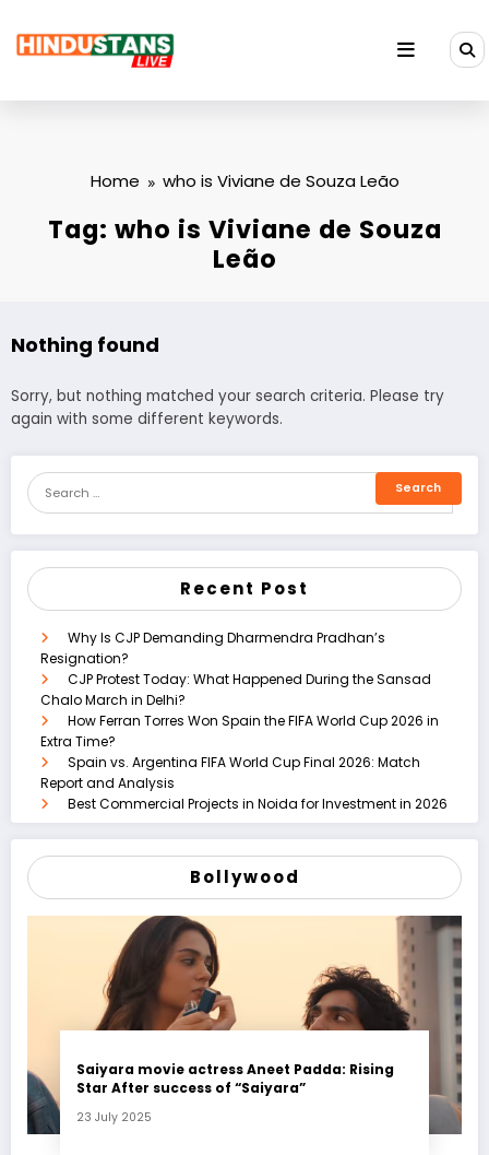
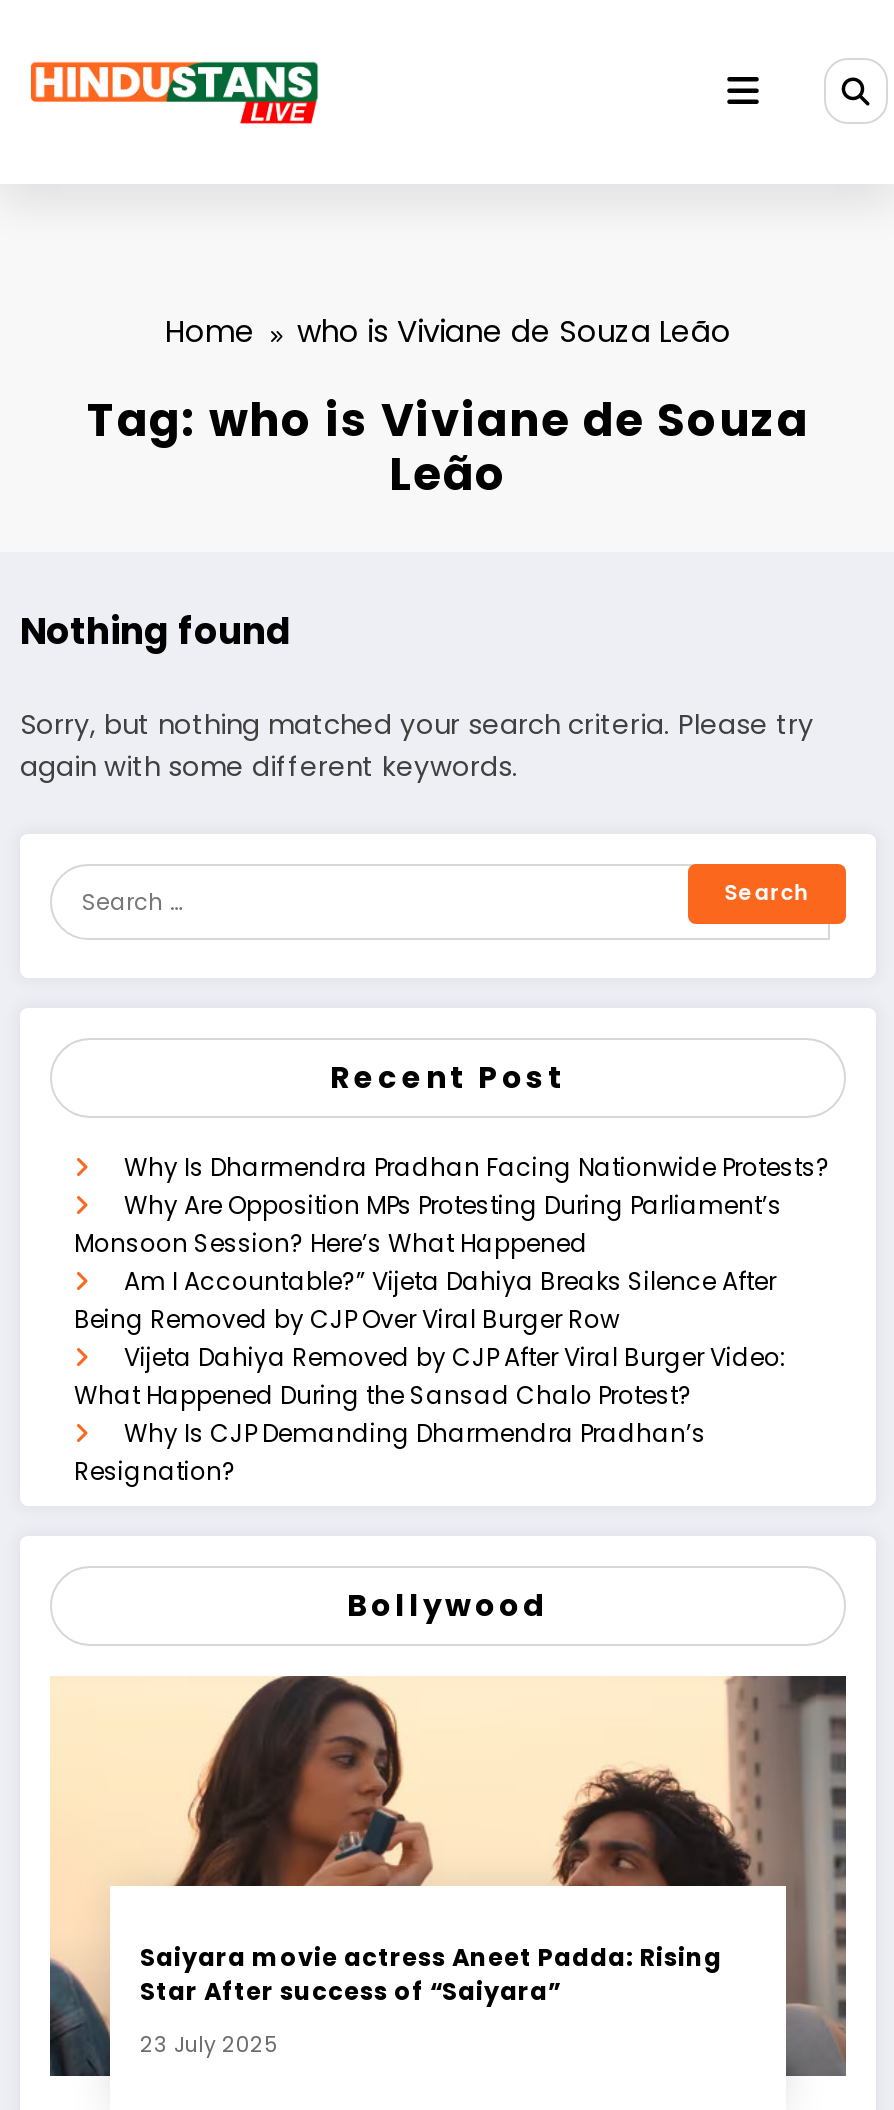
none -> [74,1149,830,1411] Why Is Dharmendra Pradhan Facing Nationwide Protests? | Why Are Opposition MPs Protesting During Parliament’s | Monsoon Session? Here’s What Happened | Am I Accountable?” Vijeta Dahiya Breaks Silence After | Being Removed by CJP Over Viral Burger Row | Vijeta Dahiya Removed by CJP After Viral Burger Video: | What Happened During the Sansad Chalo Protest?
moved [40,628,385,667] -> [74,1415,706,1487]: Why Is CJP Demanding Dharmendra Pradhan’s | Resignation?
[40,669,448,813] CJP Protest Today: What Happened During the Sansad | Chalo March in Delhi? | How Ferran Torres Won Spain the FIFA World Cup 2026 in | Extra Time? | Spain vs. Argentina FIFA World Cup Final 2026: Match | Report and Analysis | Best Commercial Projects in Noida for Investment in 2026 -> none

